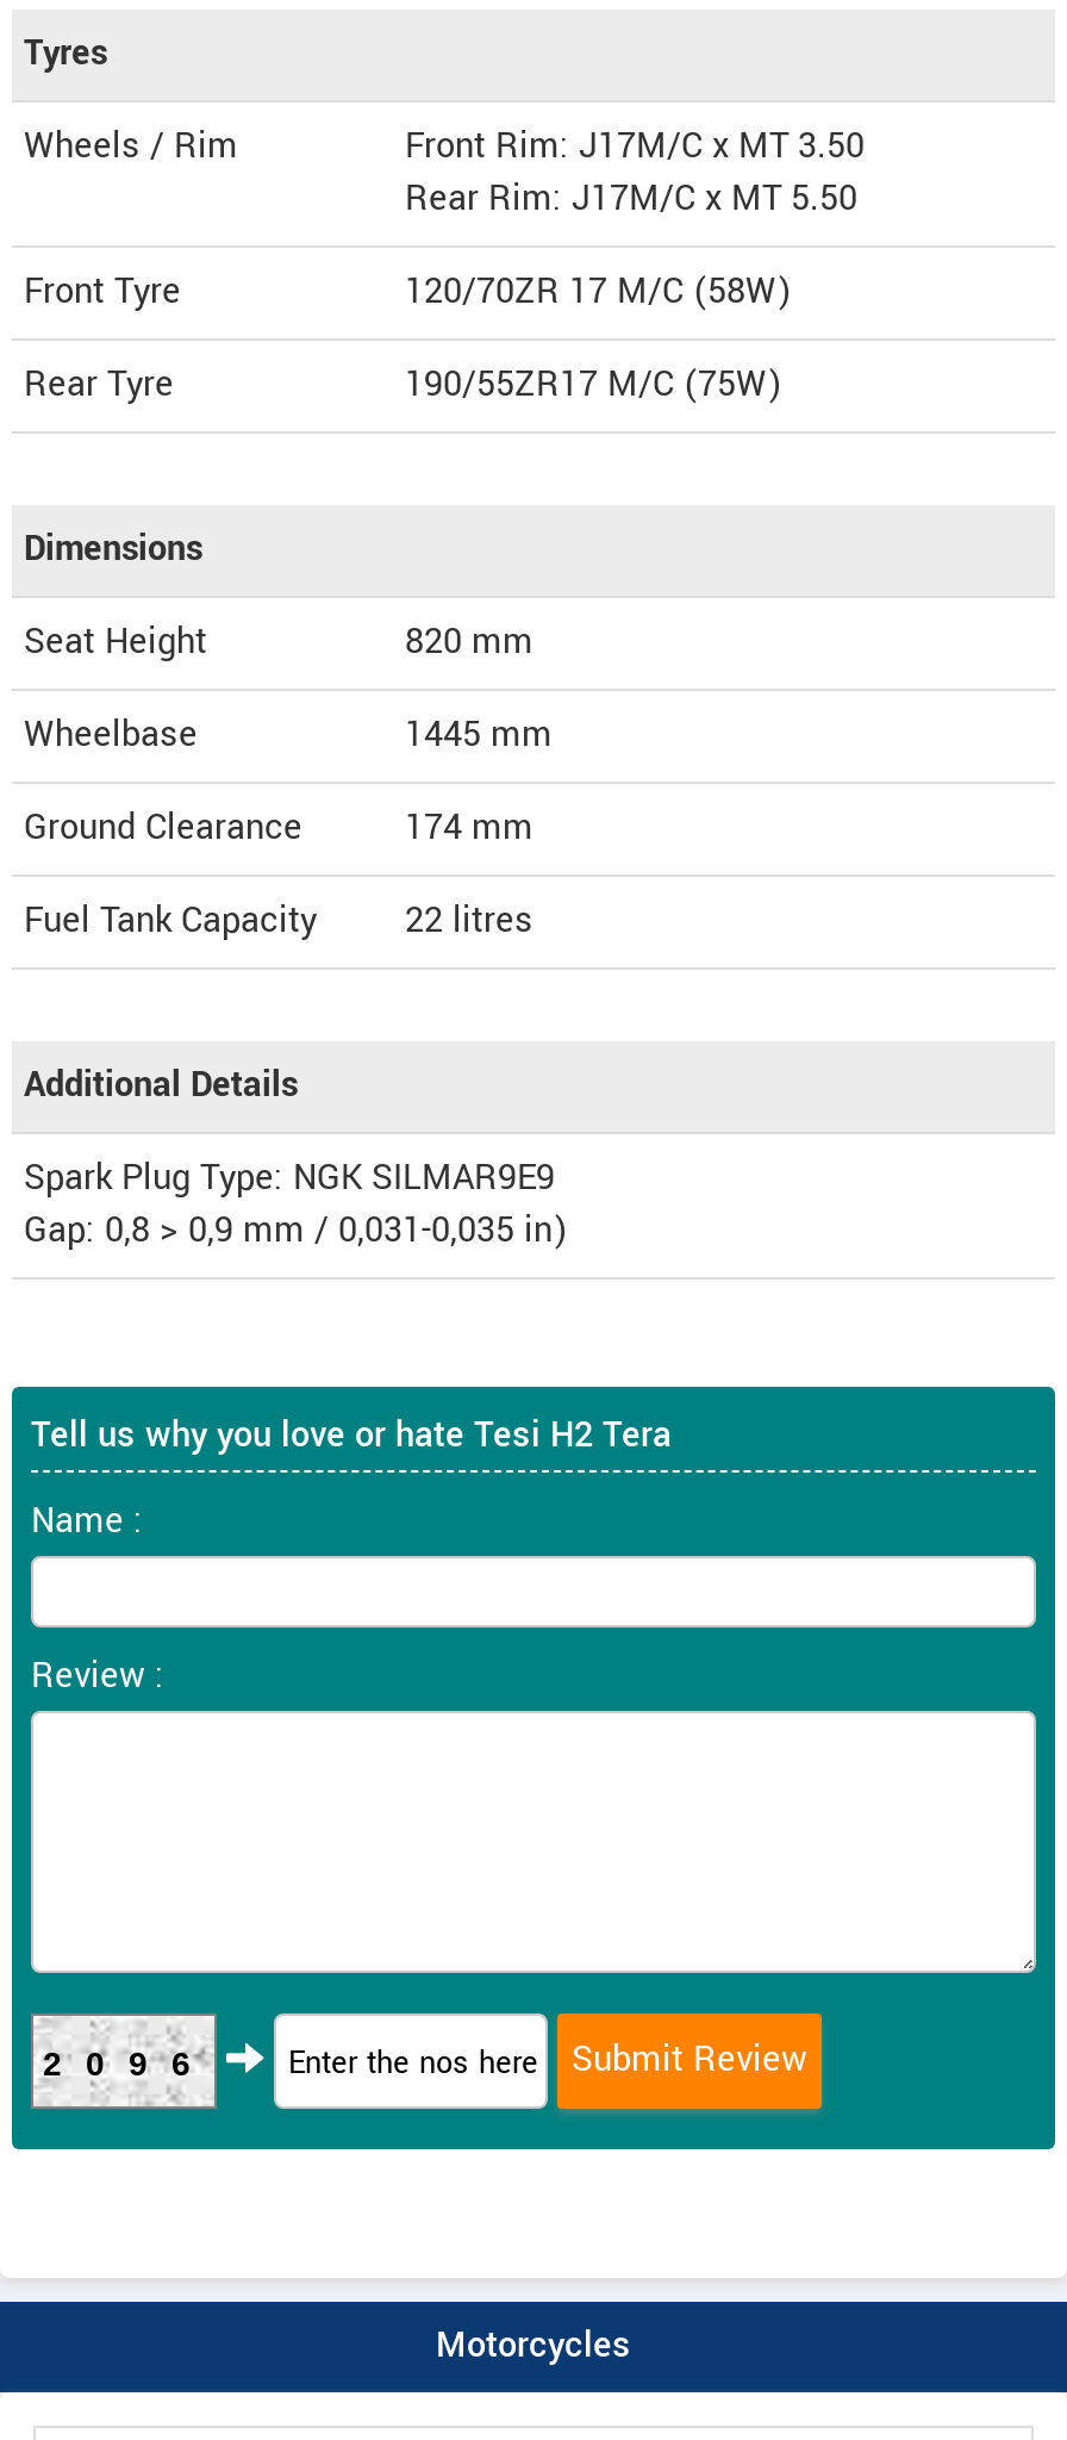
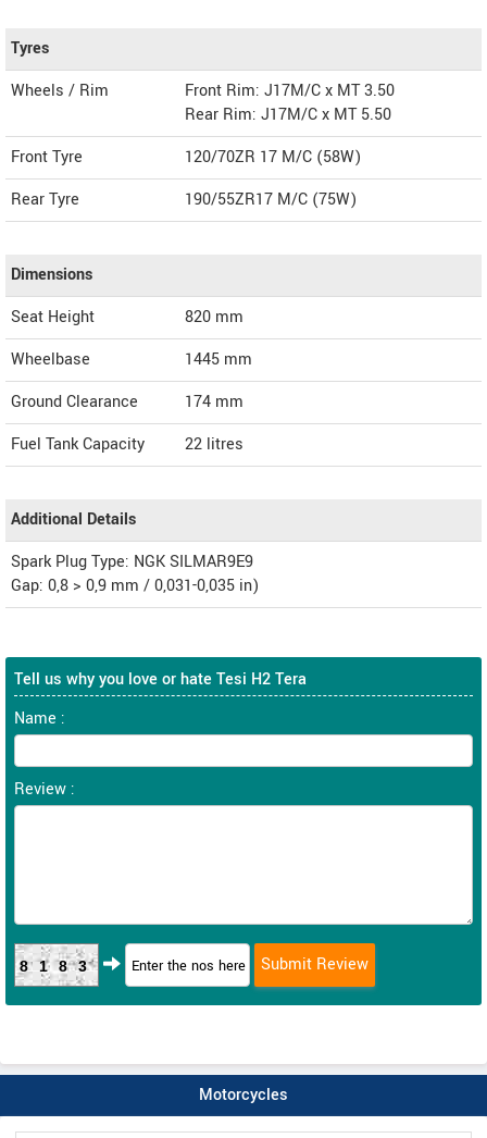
[43,2045,214,2084] 2096 -> [20,958,98,975] 8183

